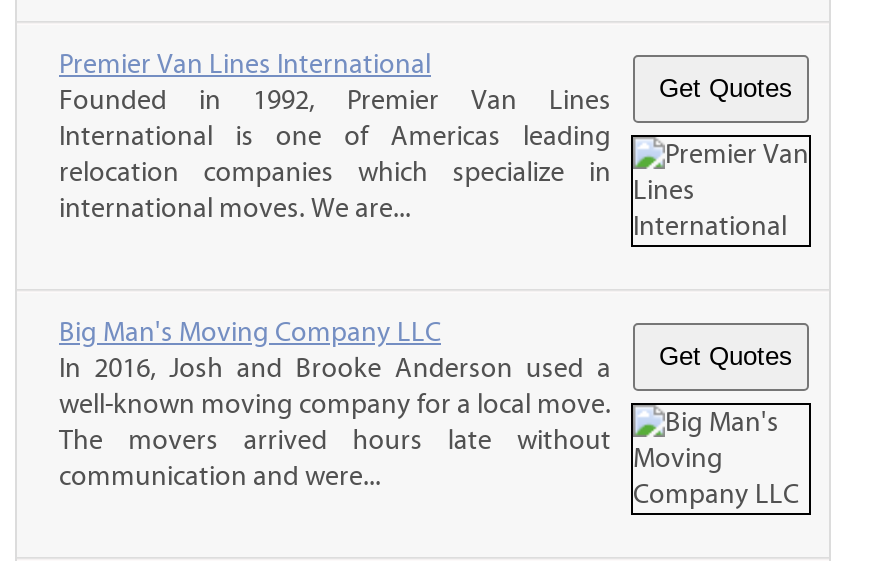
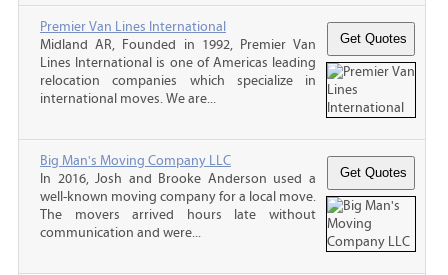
[59,84,611,152] Founded in 1992, Premier Van Lines | International is one of Americas leading -> [40,37,316,71] Midland AR, Founded in 1992, Premier Van | Lines International is one of Americas leading

